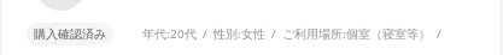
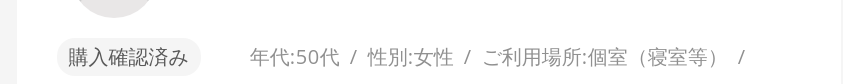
[143,25,431,42] 年代:20代 性別:女性 ご利用場所:個室（寝室等） -> [250,43,728,71] 年代:50代 性別:女性 ご利用場所:個室（寝室等）

